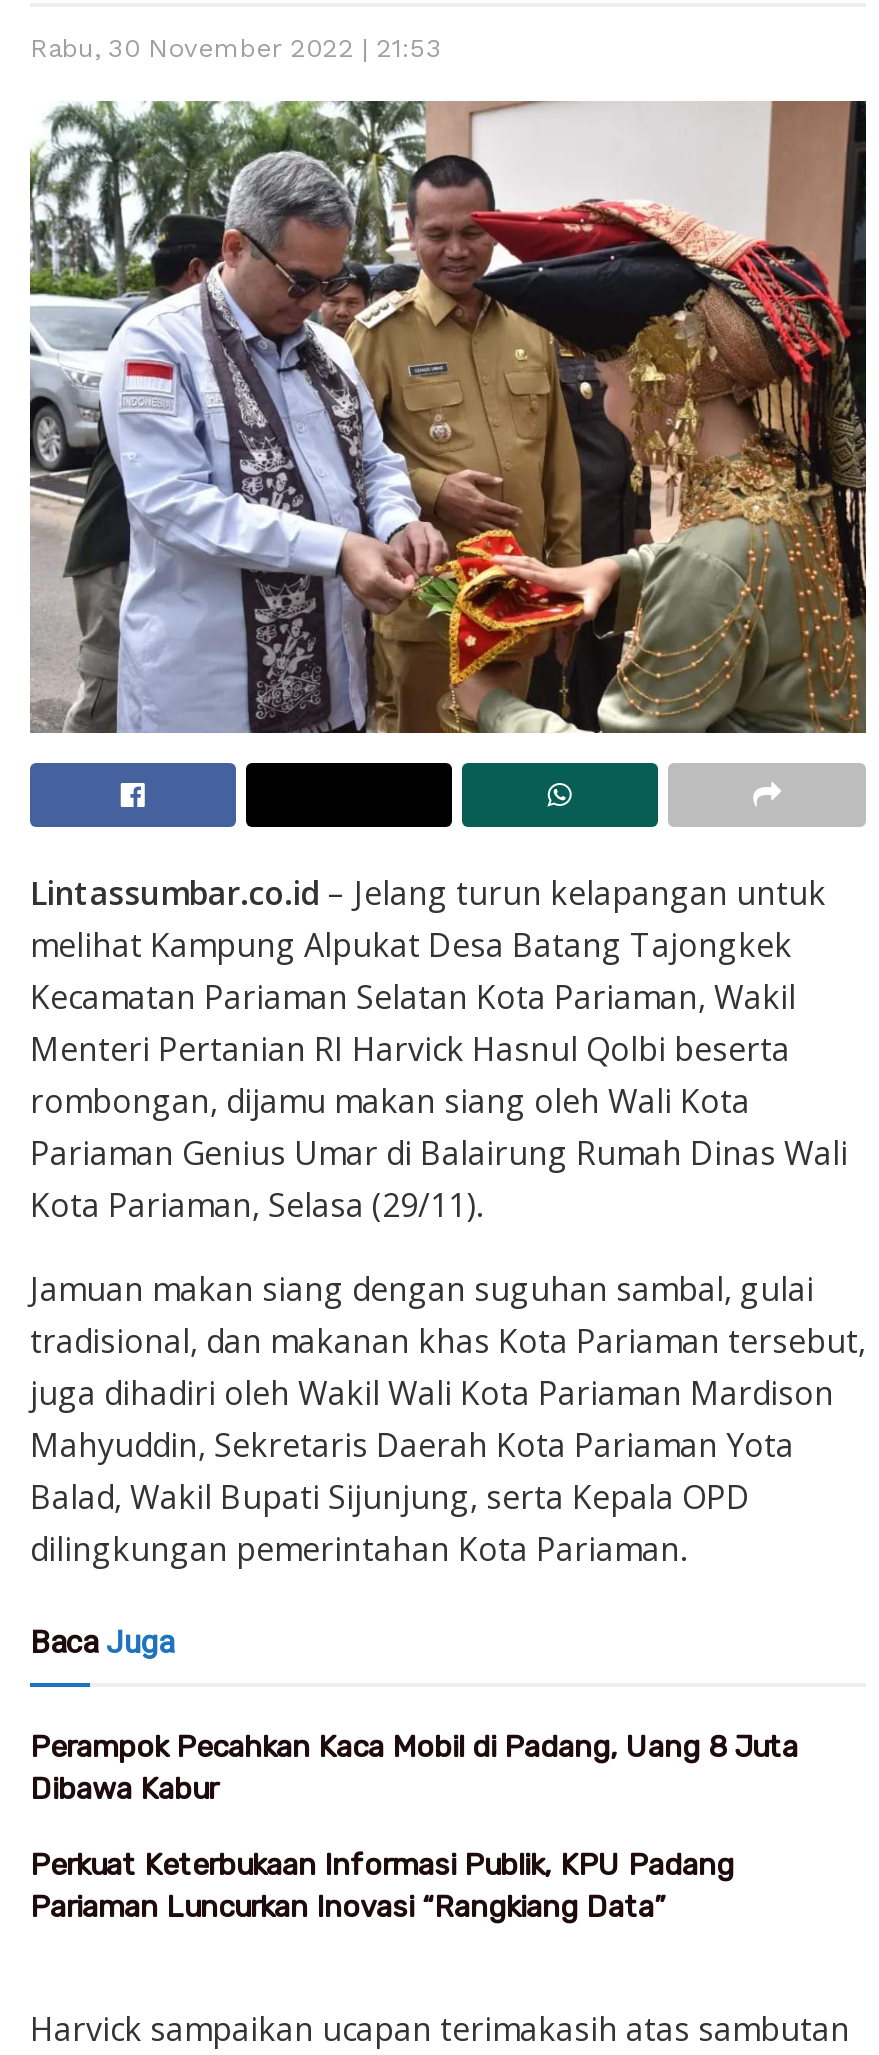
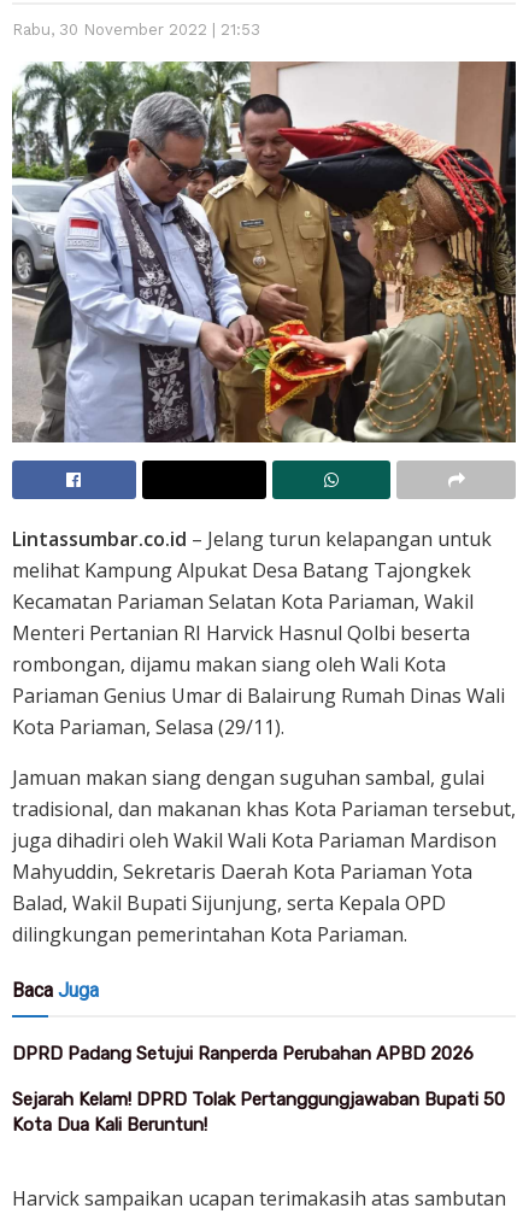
[30,1729,798,1807] Perampok Pecahkan Kaca Mobil di Padang, Uang 8 Juta | Dibawa Kabur -> [12,1043,474,1064] DPRD Padang Setujui Ranperda Perubahan APBD 2026
[30,1847,734,1925] Perkuat Keterbukaan Informasi Publik, KPU Padang | Pariaman Luncurkan Inovasi “Rangkiang Data” -> [12,1088,505,1135] Sejarah Kelam! DPRD Tolak Pertanggungjawaban Bupati 50 | Kota Dua Kali Beruntun!

